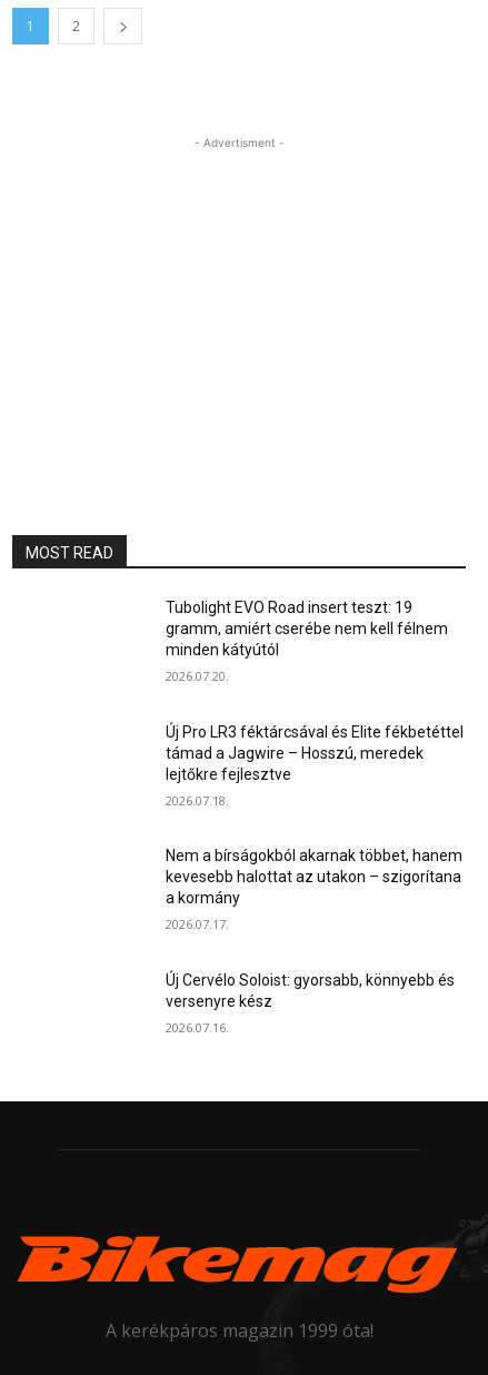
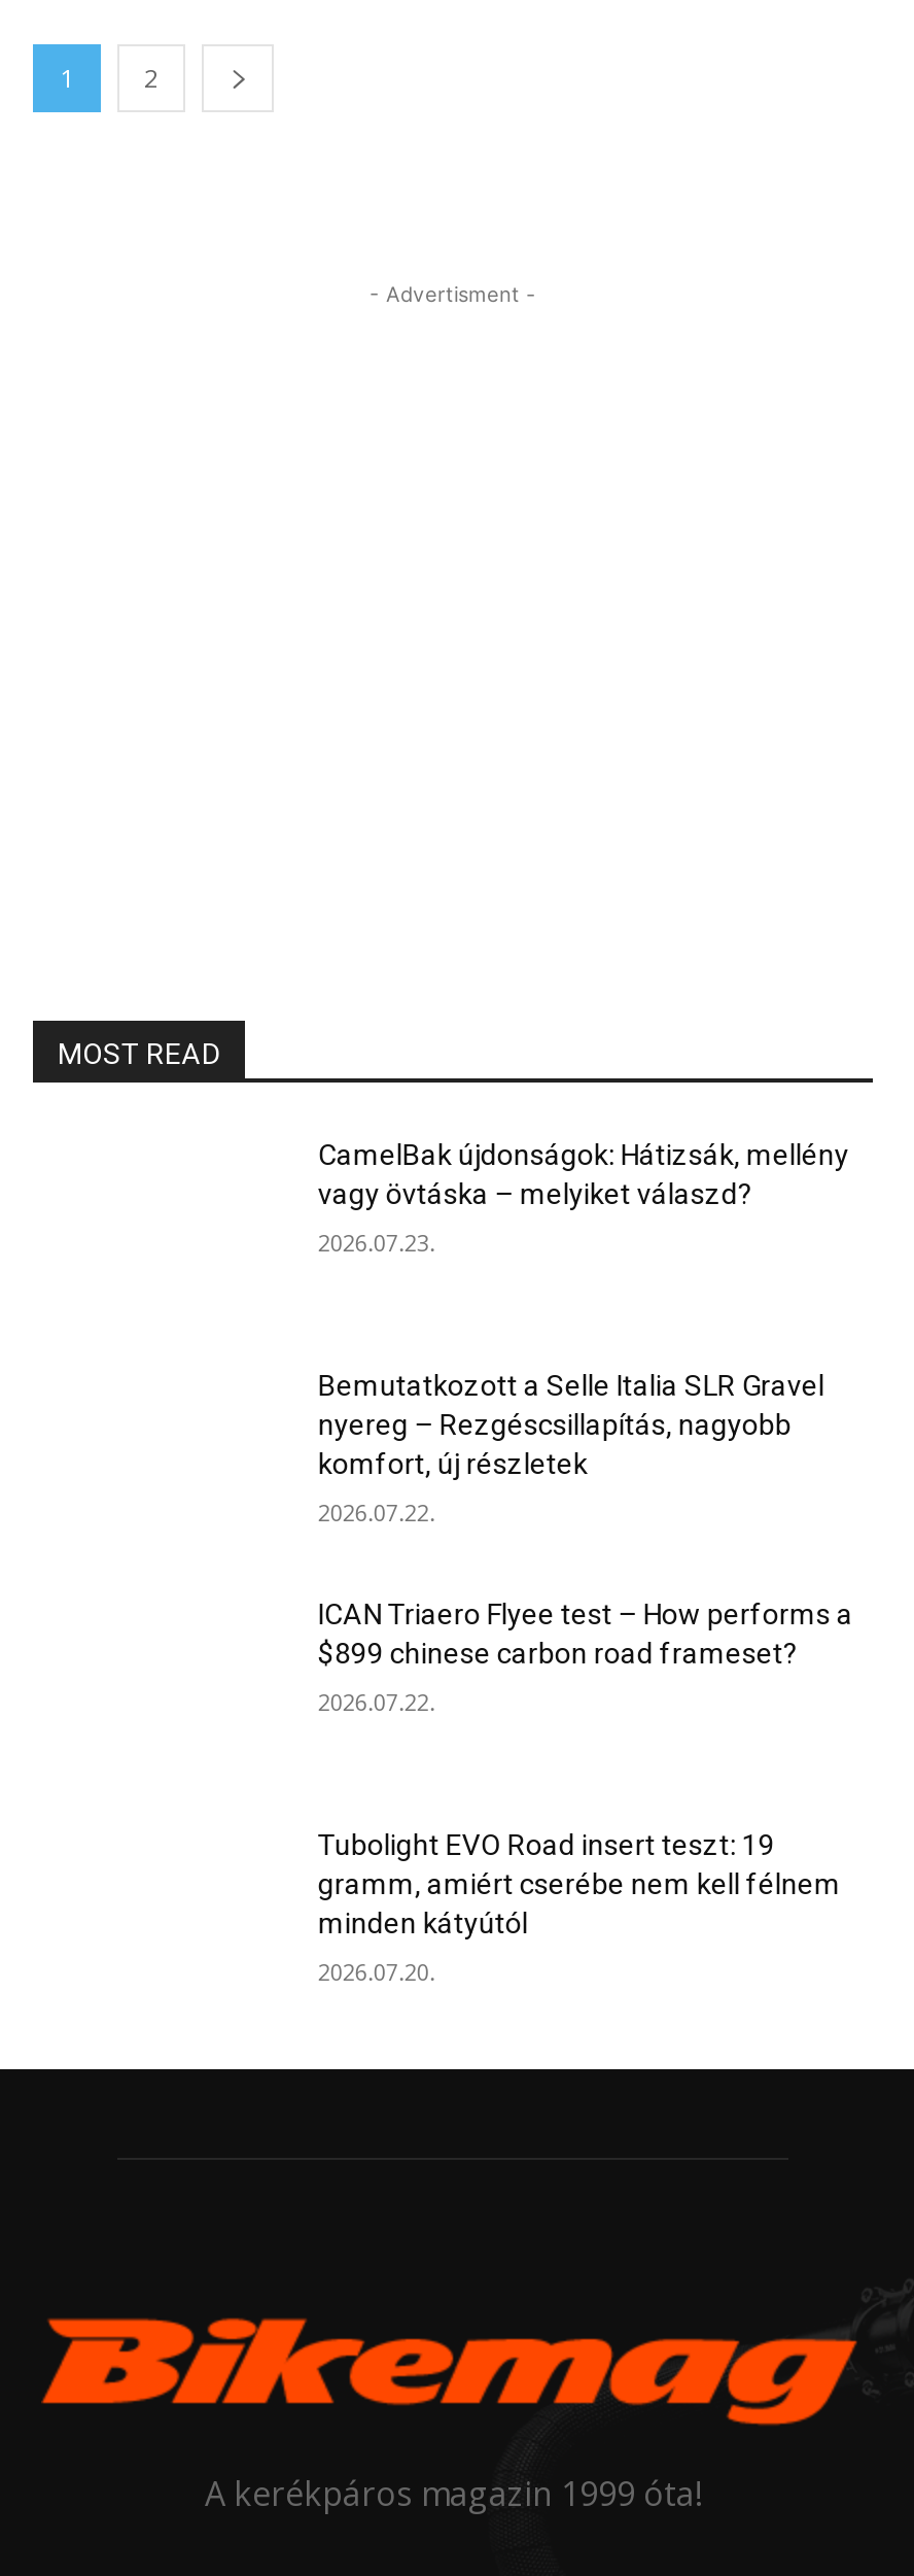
none -> [318,1138,849,1258] CamelBak újdonságok: Hátizsák, mellény | vagy övtáska – melyiket válaszd? | 2026.07.23.
none -> [318,1368,853,1718] Bemutatkozott a Selle Italia SLR Gravel | nyereg – Rezgéscsillapítás, nagyobb | komfort, új részletek | 2026.07.22. | ICAN Triaero Flyee test – How performs a | $899 chinese carbon road frameset? | 2026.07.22.
moved [166,599,448,684] -> [318,1828,841,1987]: Tubolight EVO Road insert teszt: 19 | gramm, amiért cserébe nem kell félnem | minden kátyútól | 2026.07.20.
[166,723,464,1036] Új Pro LR3 féktárcsával és Elite fékbetéttel | támad a Jagwire – Hosszú, meredek | lejtőkre fejlesztve | 2026.07.18. | Nem a bírságokból akarnak többet, hanem | kevesebb halottat az utakon – szigorítana | a kormány | 2026.07.17. | Új Cervélo Soloist: gyorsabb, könnyebb és | versenyre kész | 2026.07.16. -> none

